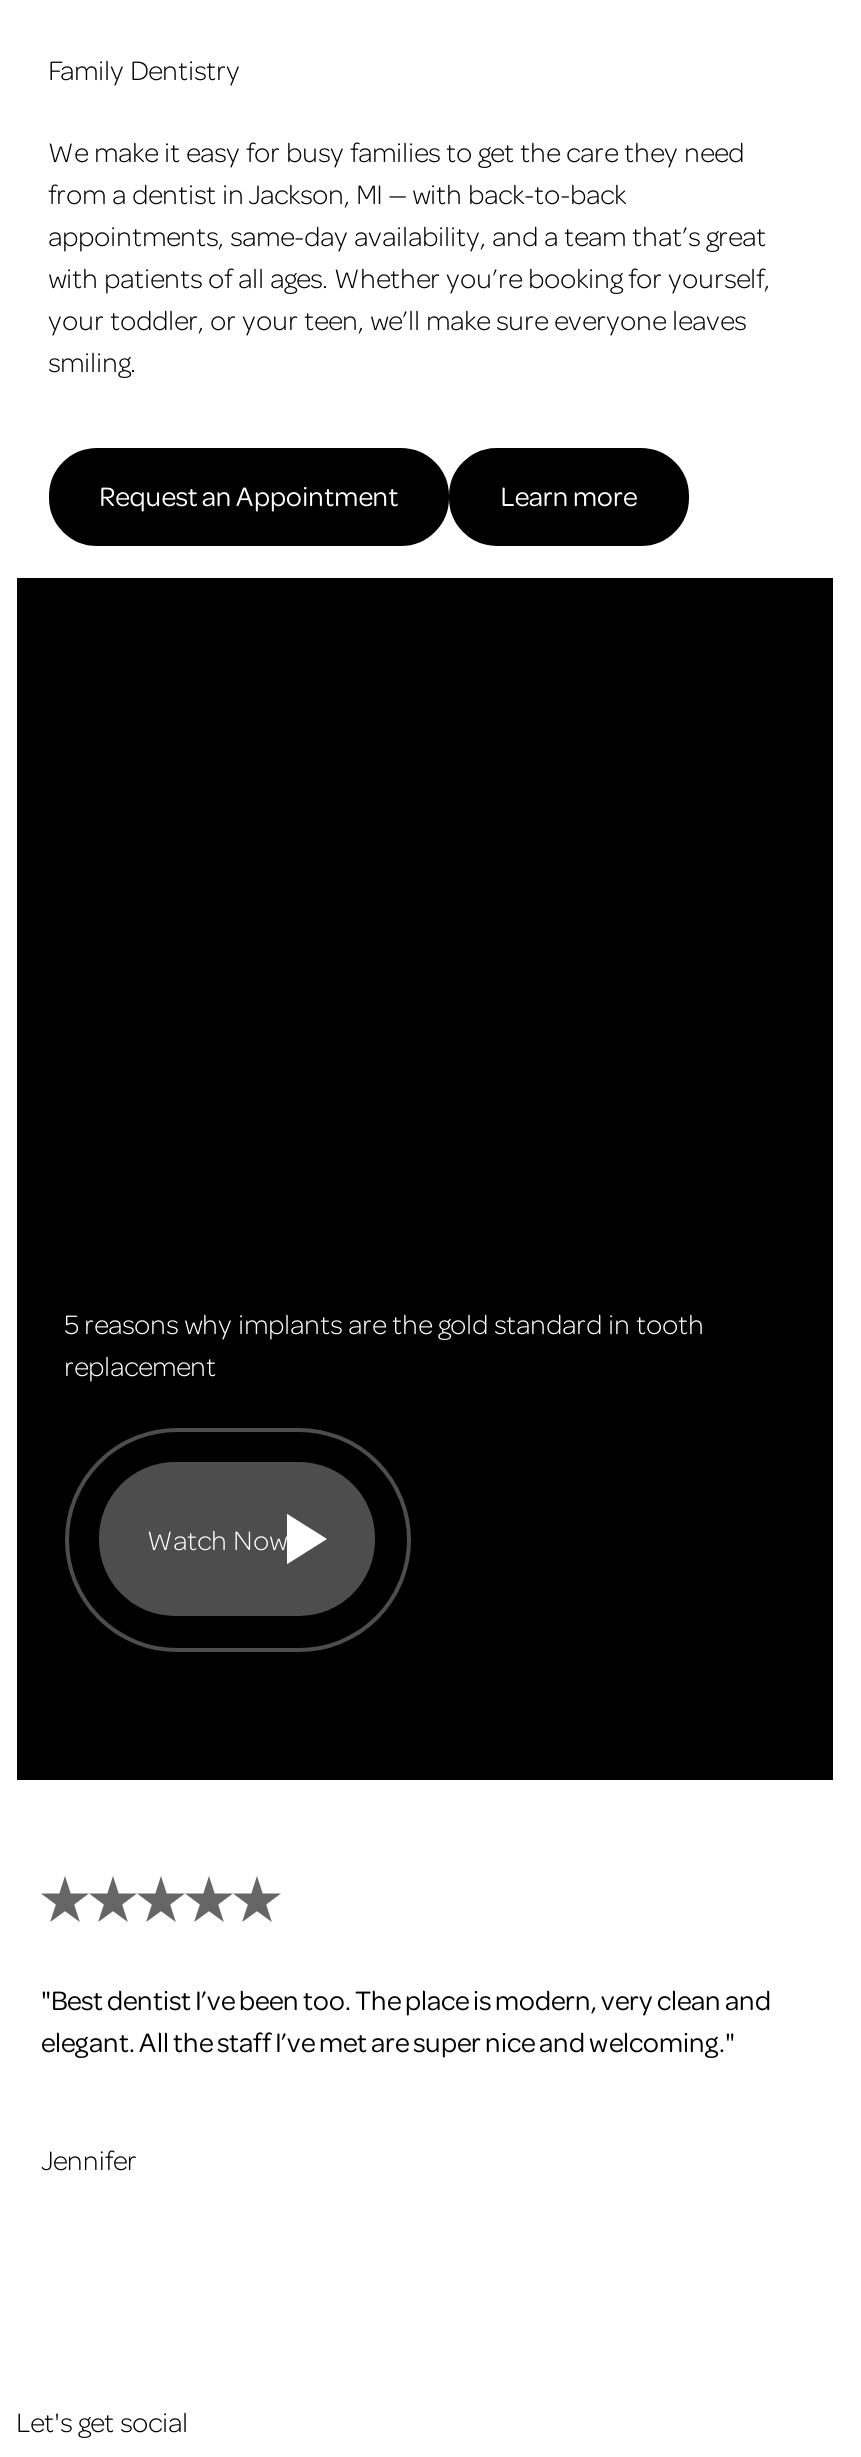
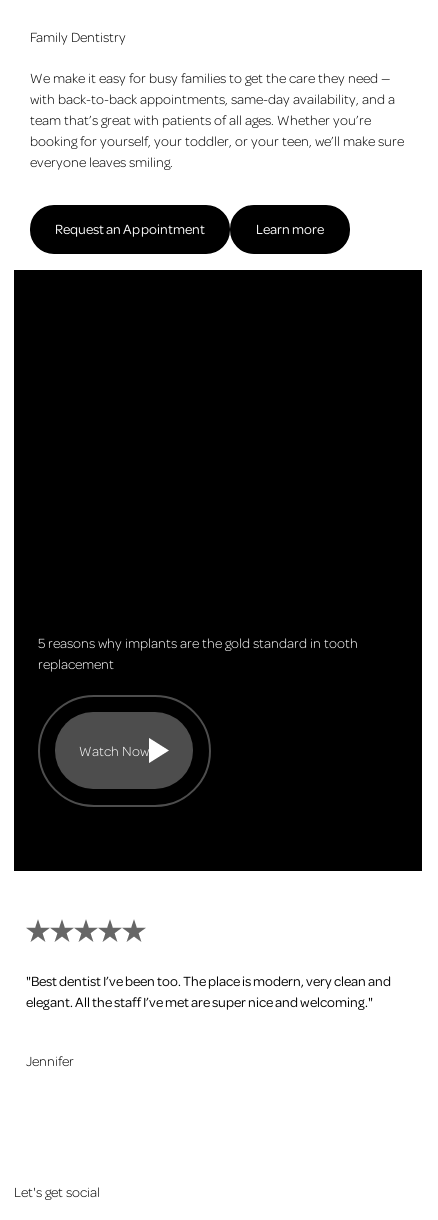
[48,134,770,378] We make it easy for busy families to get the care they need | from a dentist in Jackson, MI — with back-to-back | appointments, same-day availability, and a team that’s great | with patients of all ages. Whether you’re booking for yourself, | your toddler, or your teen, we’ll make sure everyone leaves | smiling. -> [30,69,404,170] We make it easy for busy families to get the care they need — | with back-to-back appointments, same-day availability, and a | team that’s great with patients of all ages. Whether you’re | booking for yourself, your toddler, or your teen, we’ll make sure | everyone leaves smiling.

